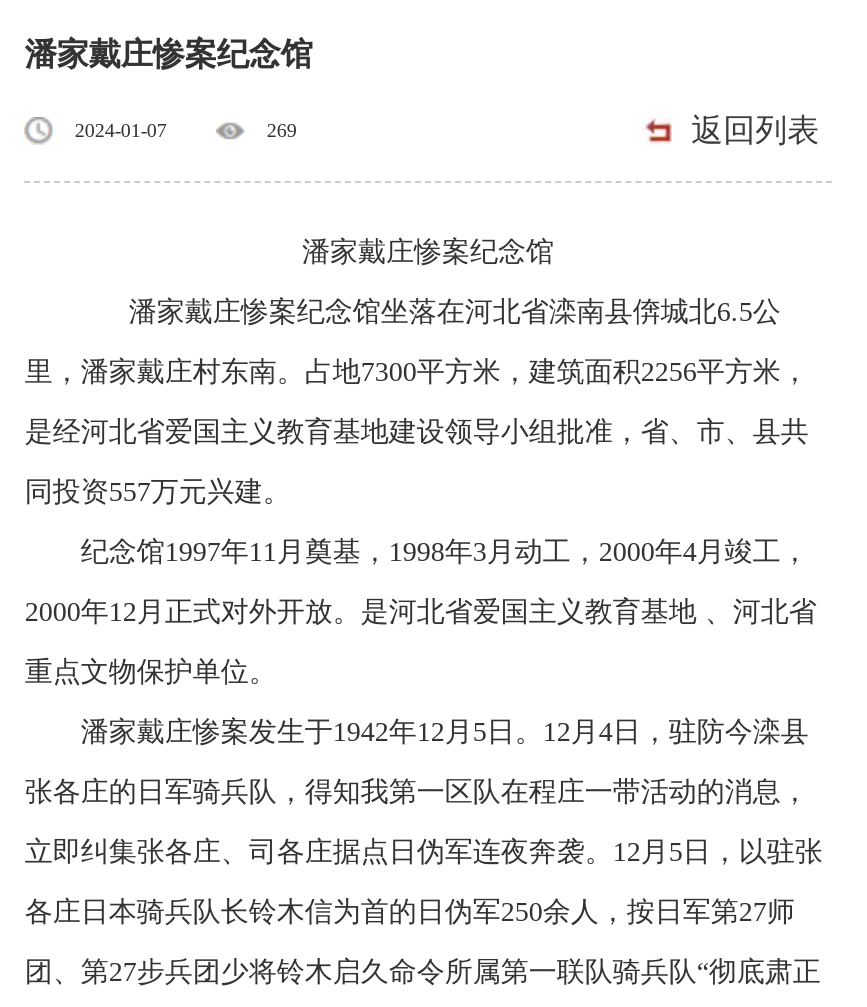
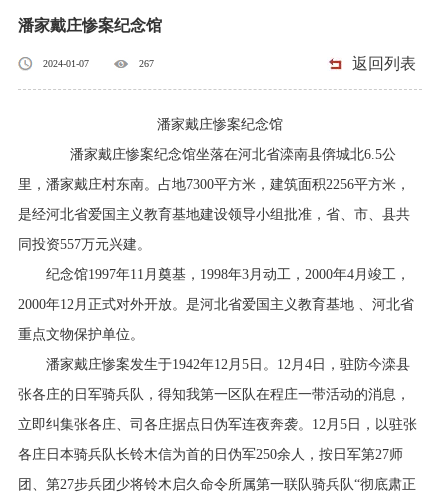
[267,119,297,141] 269 -> [139,58,154,69] 267

